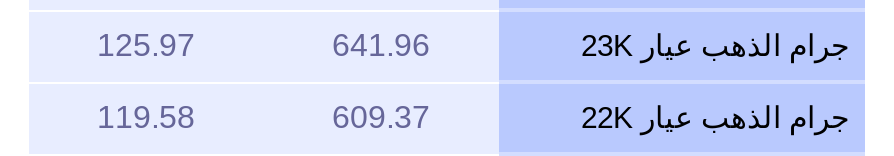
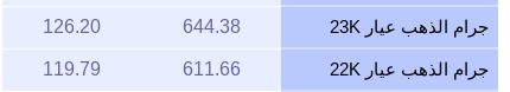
[97,29,195,63] 125.97 -> [43,17,101,37] 126.20
[332,29,430,63] 641.96 -> [182,17,240,37] 644.38
[97,101,195,135] 119.58 -> [43,60,101,80] 119.79
[332,101,430,135] 609.37 -> [182,60,240,80] 611.66

